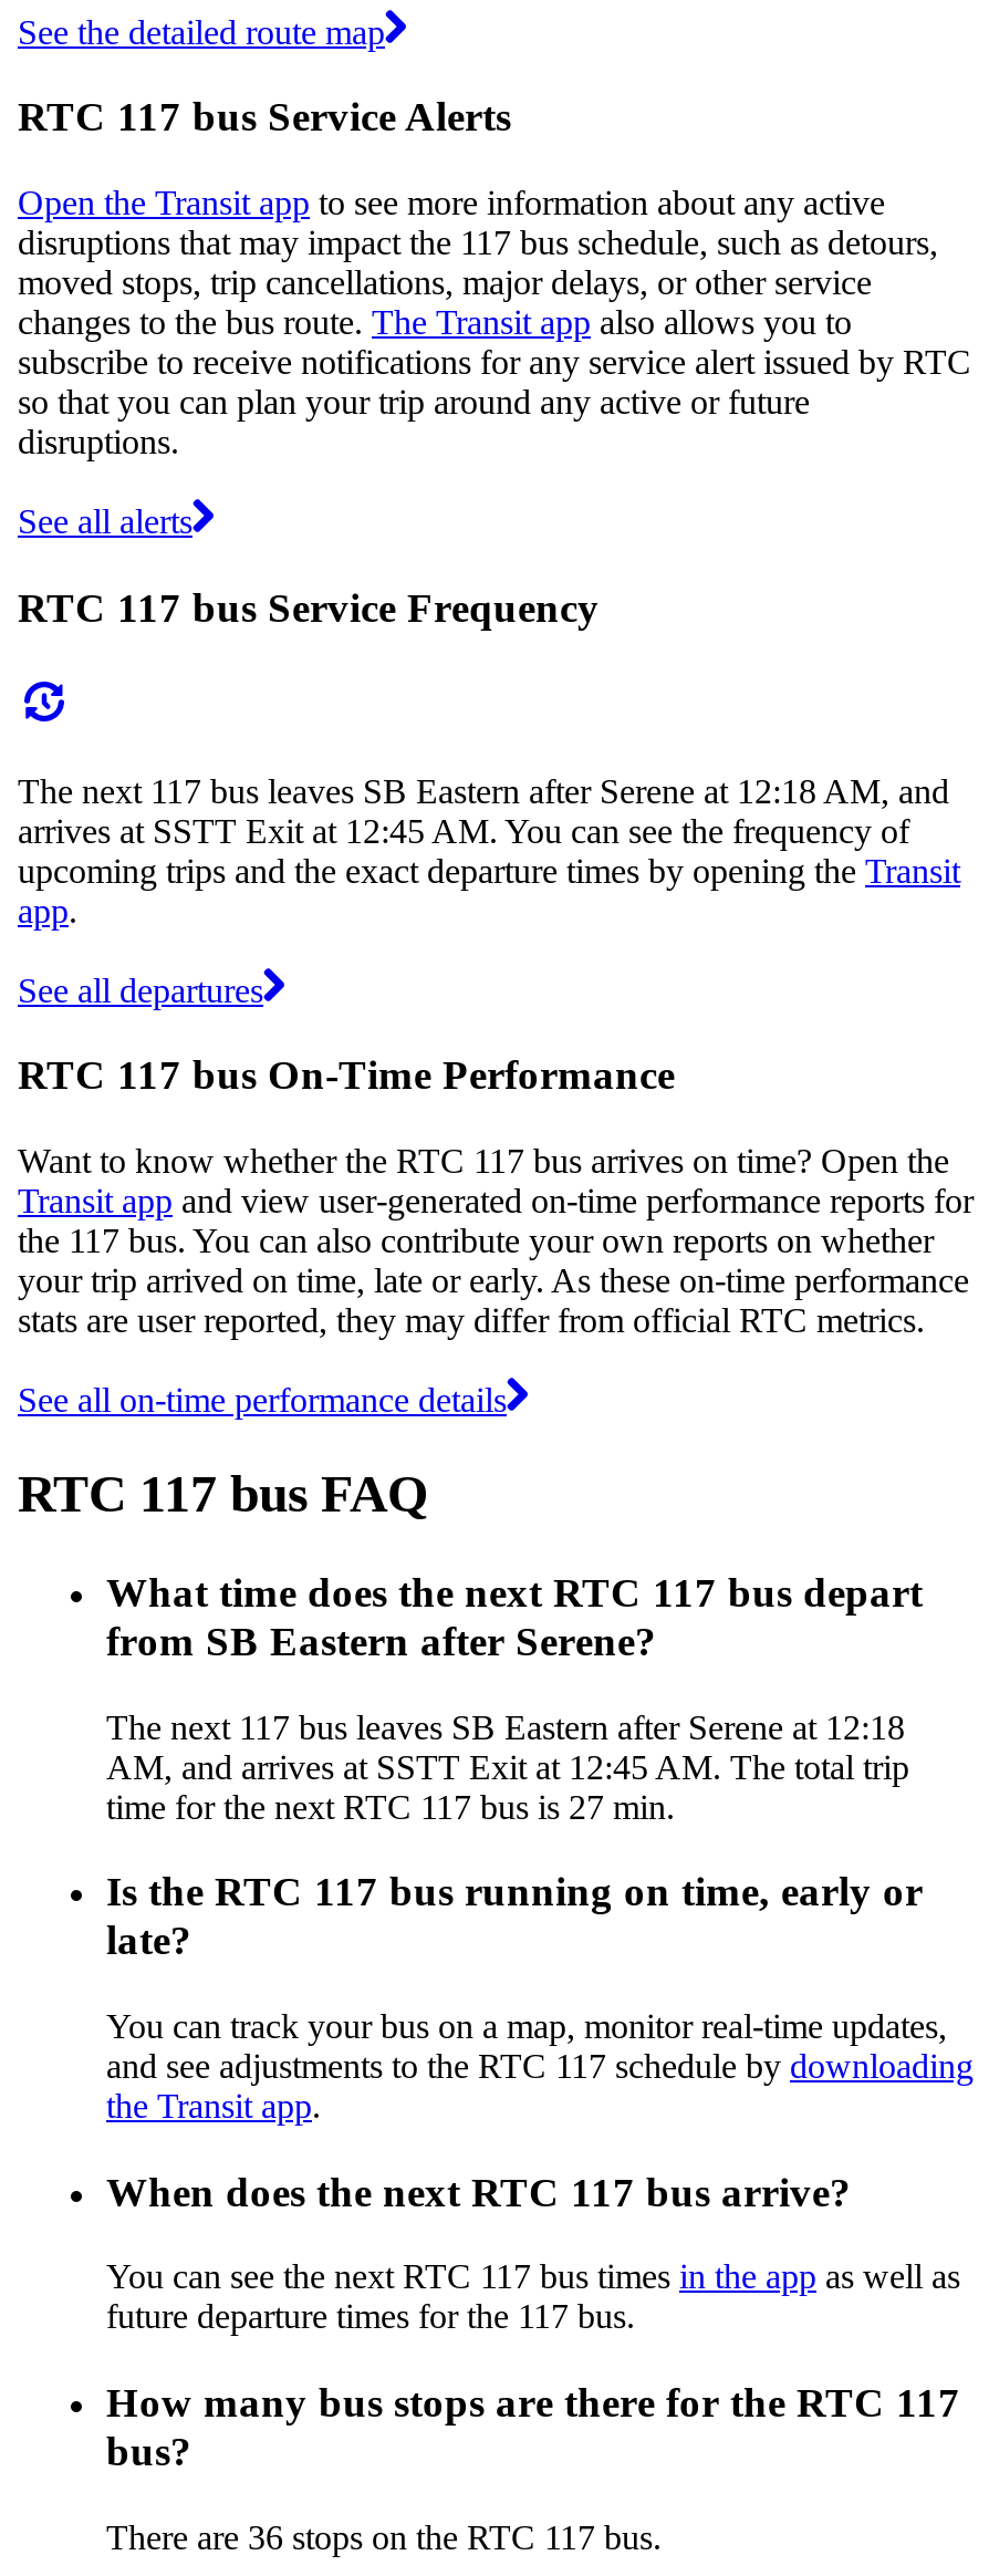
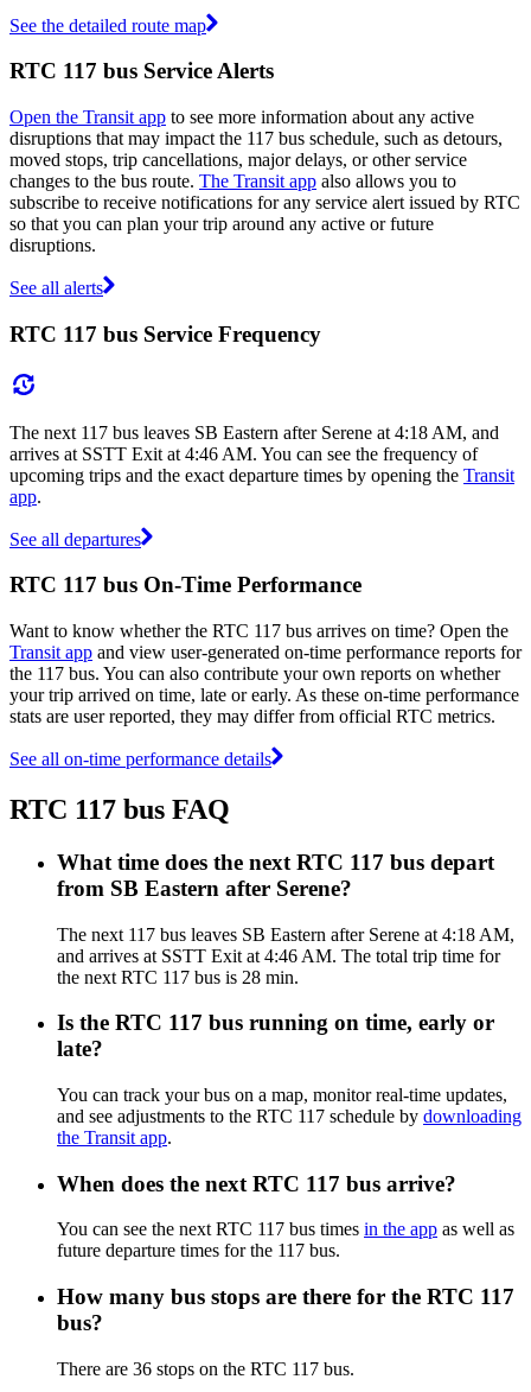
[18,771,949,809] The next 117 bus leaves SB Eastern after Serene at 12:18 AM, and -> [9,422,499,442] The next 117 bus leaves SB Eastern after Serene at 4:18 AM, and
[18,811,909,849] arrives at SSTT Exit at 12:45 AM. You can see the frequency of -> [9,443,478,463] arrives at SSTT Exit at 4:46 AM. You can see the frequency of
[106,1707,909,1825] The next 117 bus leaves SB Eastern after Serene at 12:18 | AM, and arrives at SSTT Exit at 12:45 AM. The total trip | time for the next RTC 117 bus is 27 min. -> [57,924,514,987] The next 117 bus leaves SB Eastern after Serene at 4:18 AM, | and arrives at SSTT Exit at 4:46 AM. The total trip time for | the next RTC 117 bus is 28 min.

